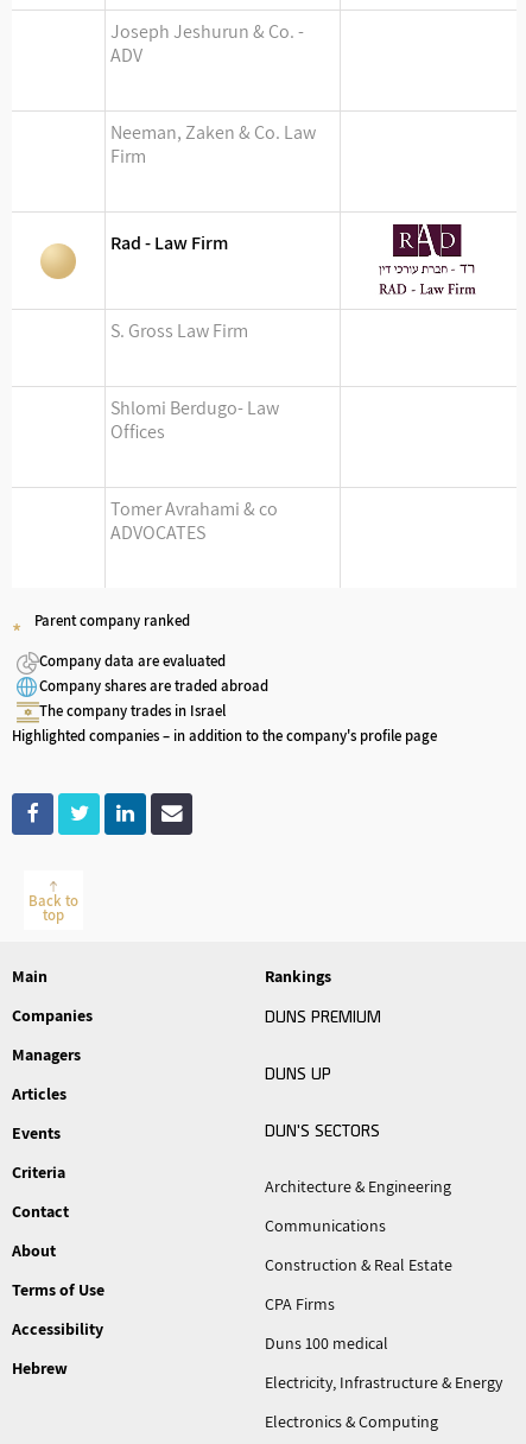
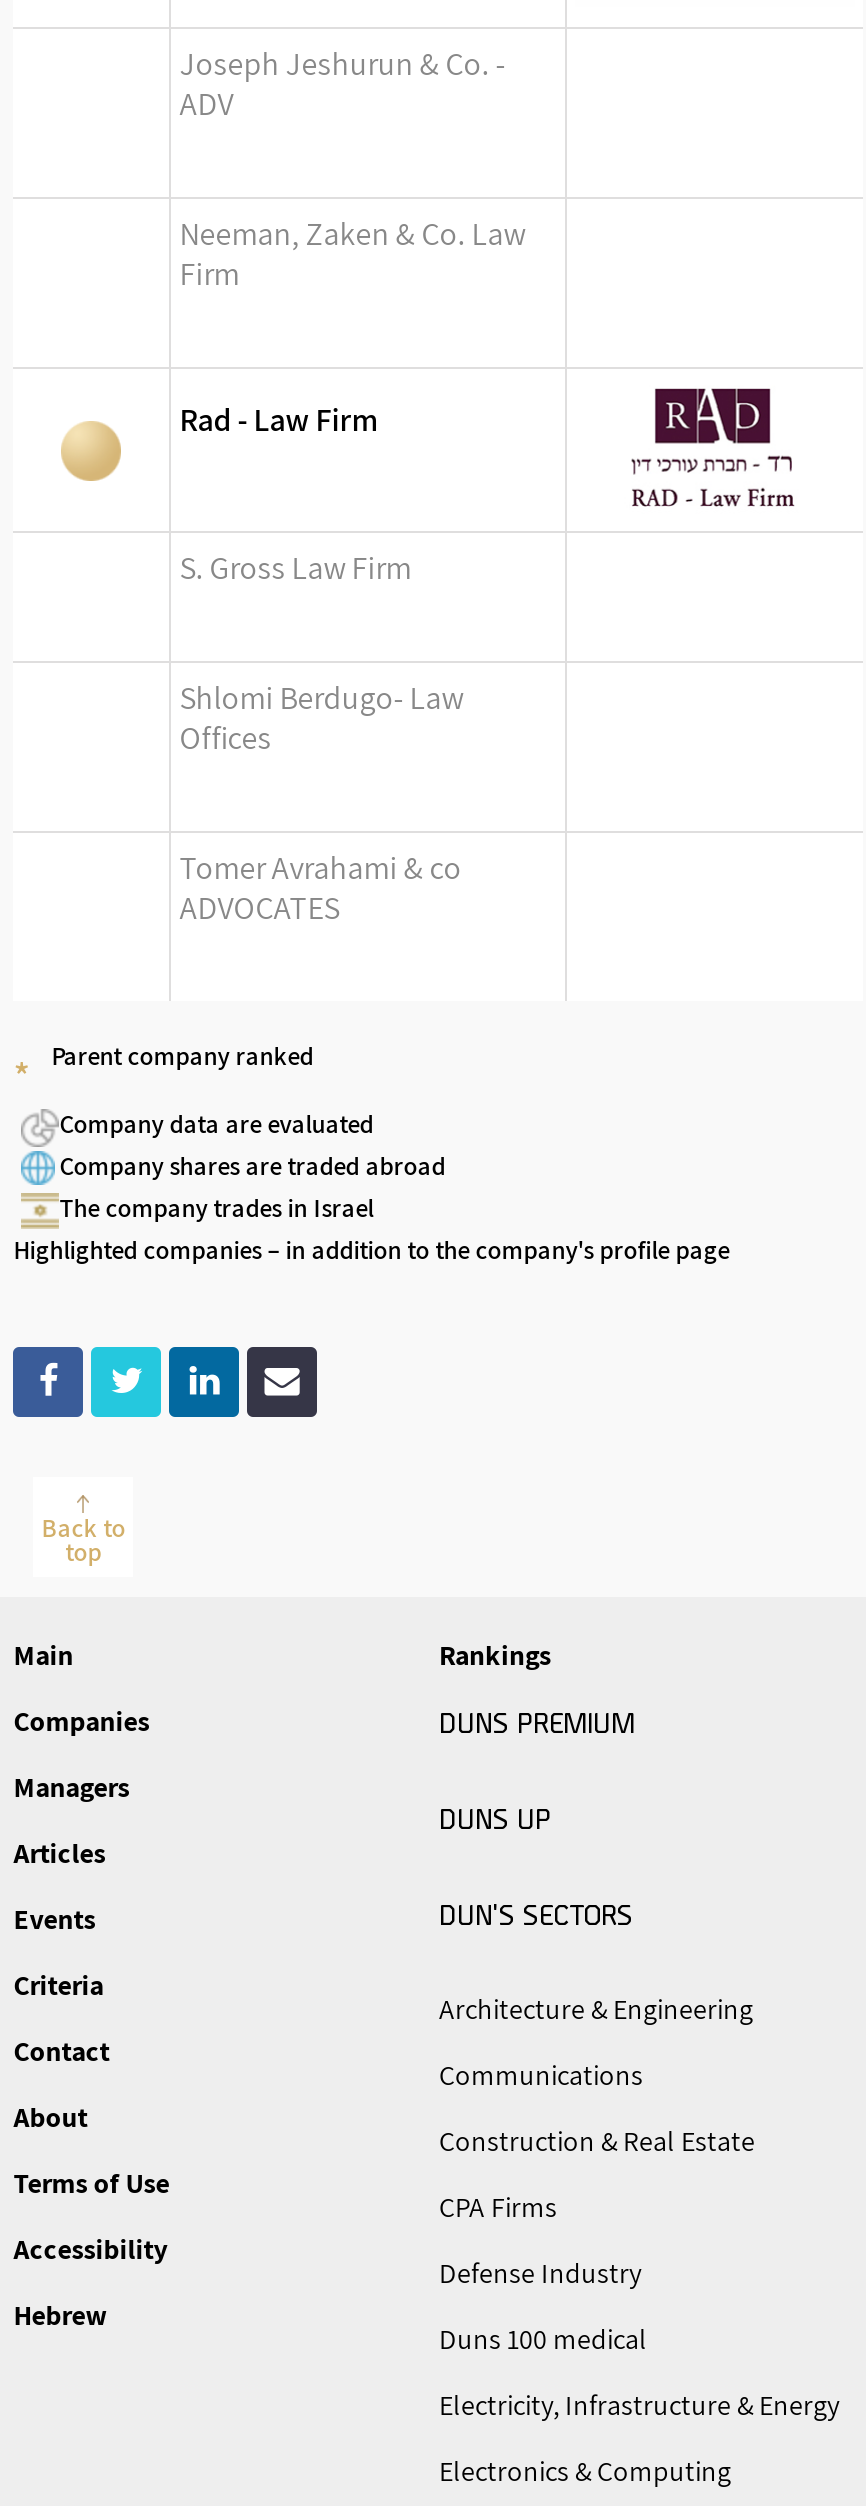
none -> [439,2255,641,2291] Defense Industry

